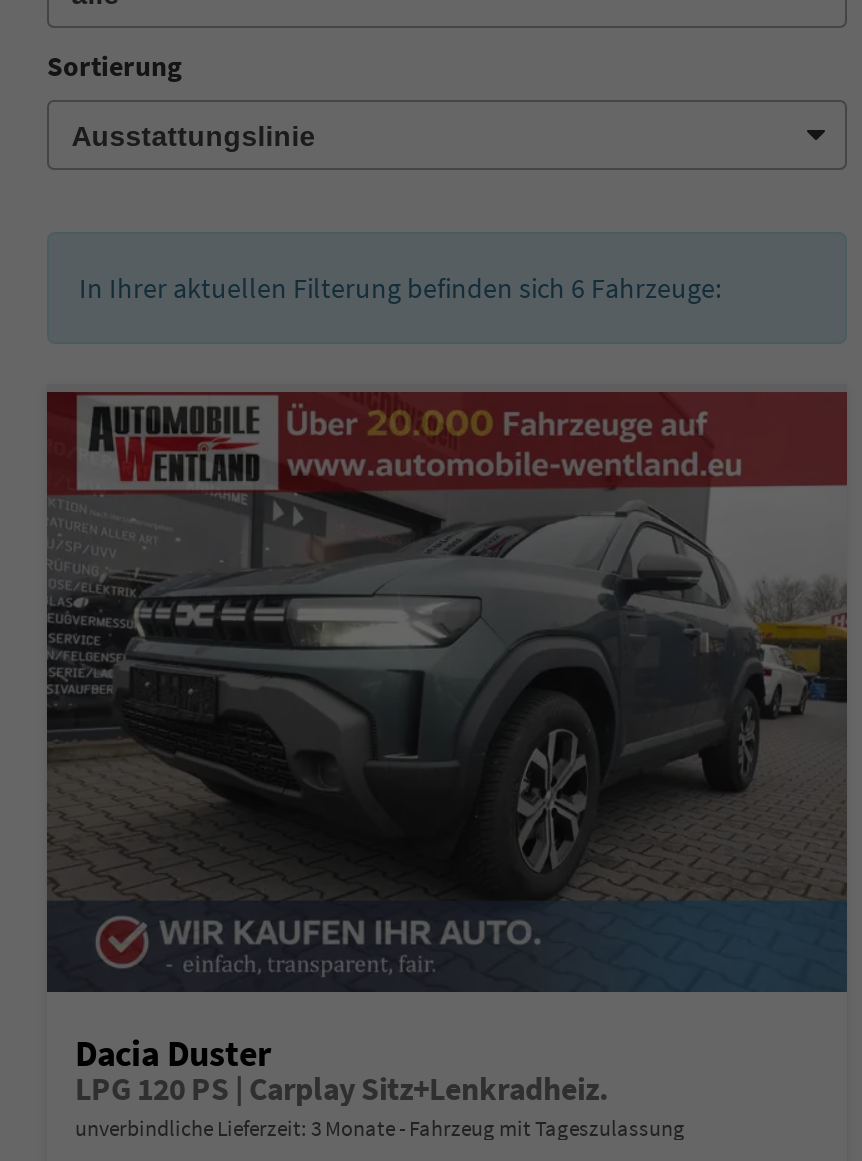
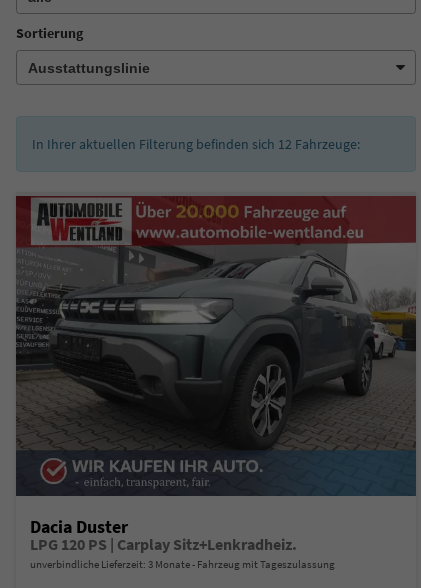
[79,271,721,307] In Ihrer aktuellen Filterung befinden sich 6 Fahrzeuge: -> [32,135,360,153] In Ihrer aktuellen Filterung befinden sich 12 Fahrzeuge:

